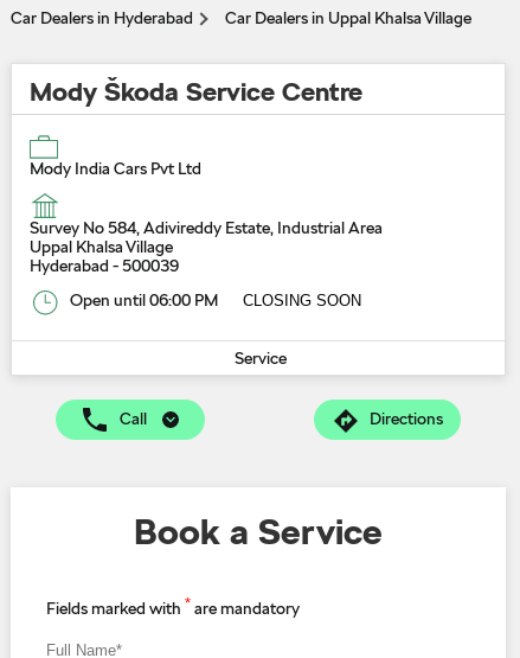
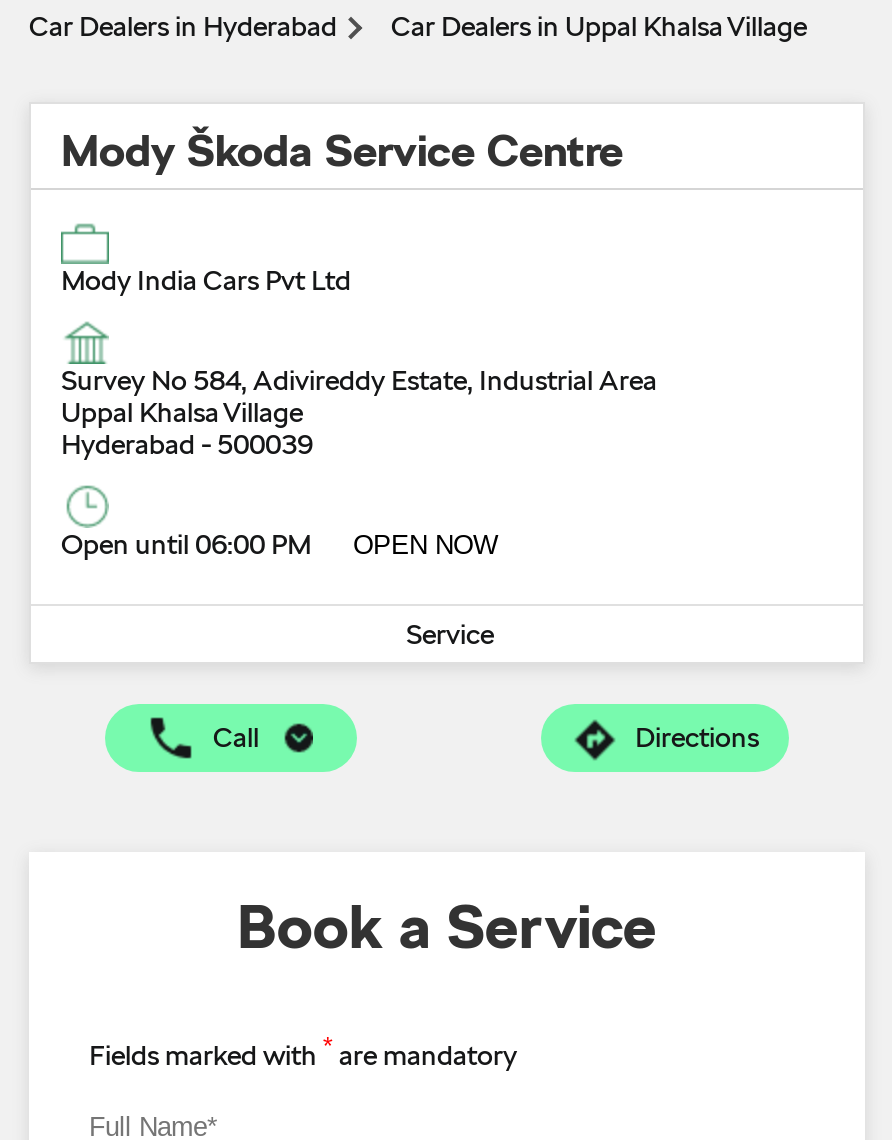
[243,292,361,309] CLOSING SOON -> [353,530,497,560] OPEN NOW

